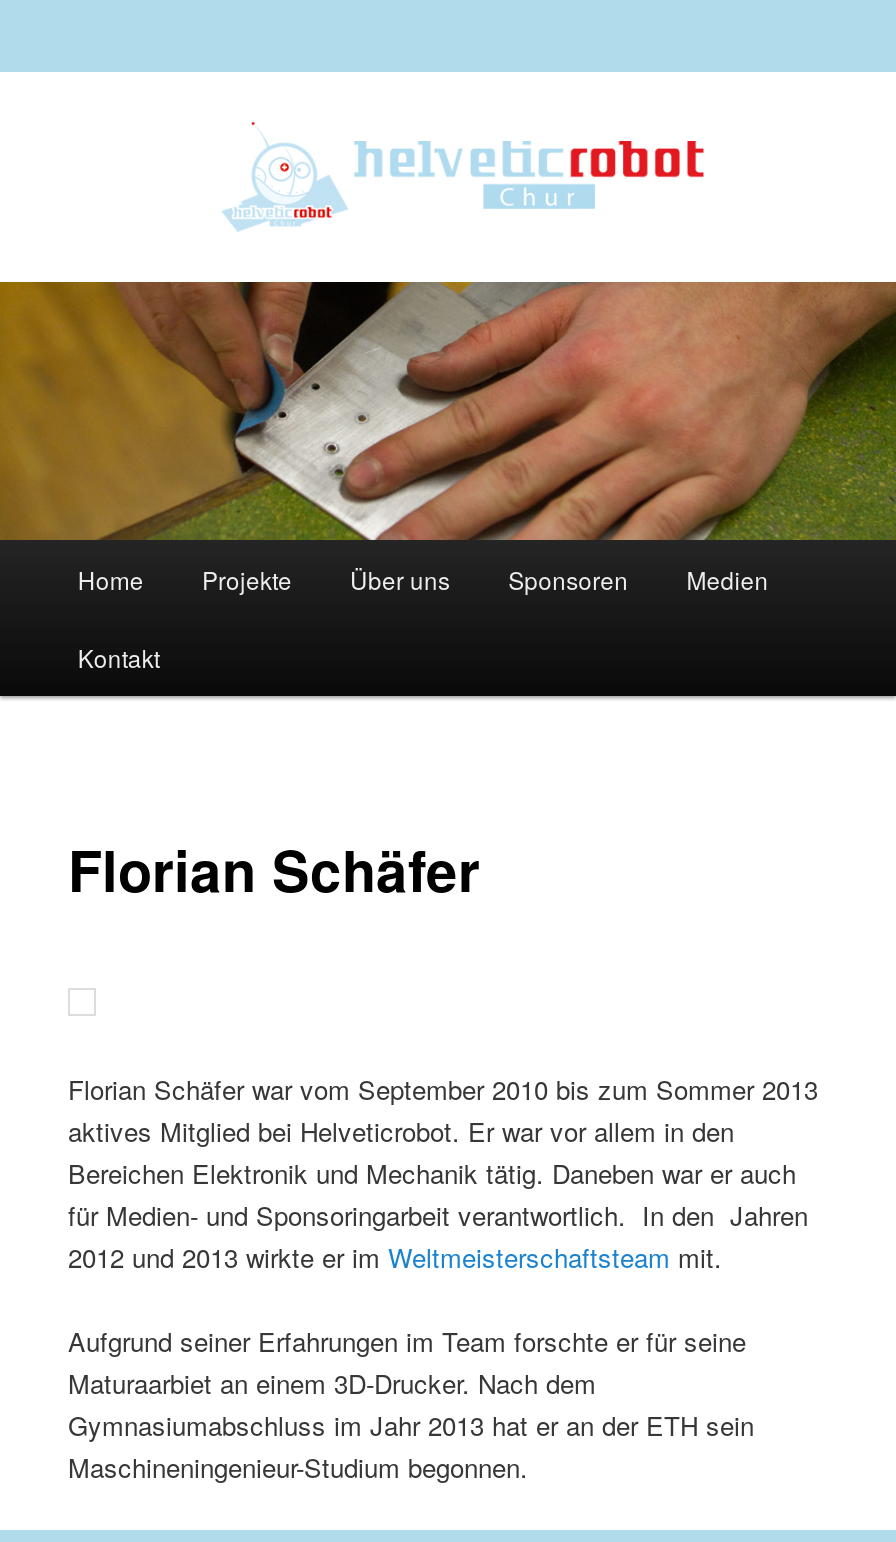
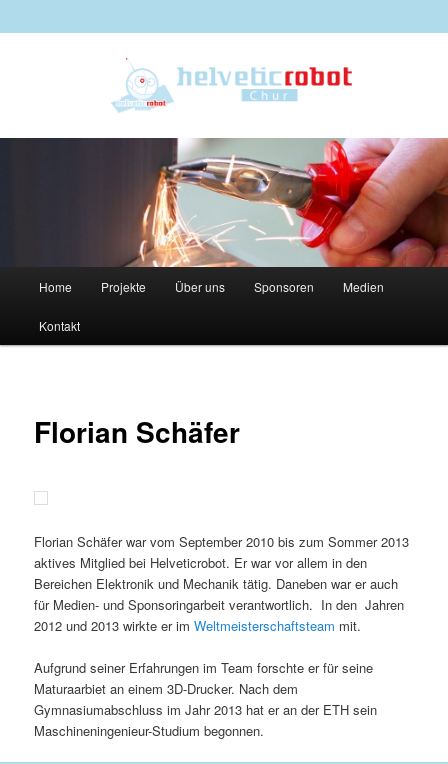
[6,280,890,542] [image] -> [3,137,445,268] [image]

